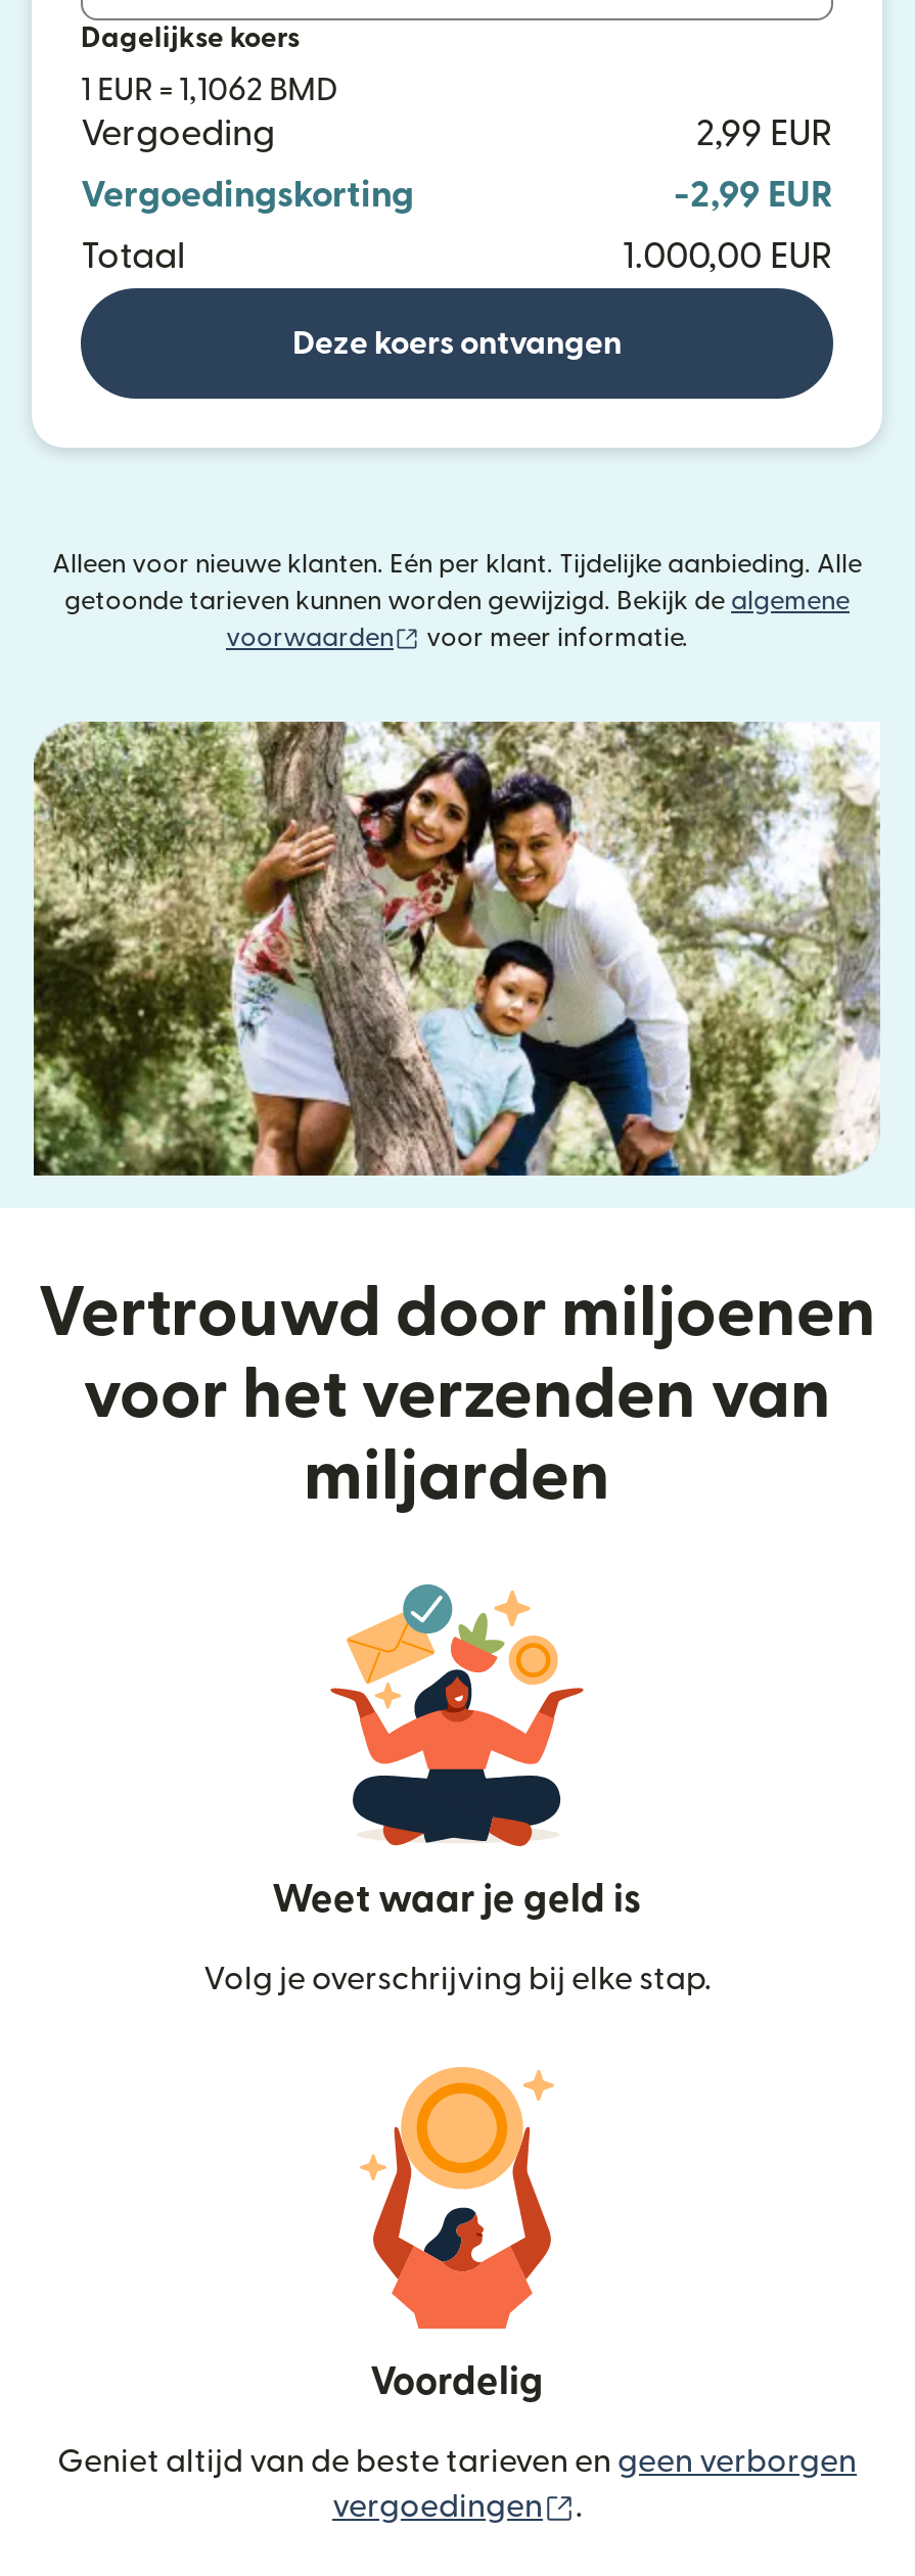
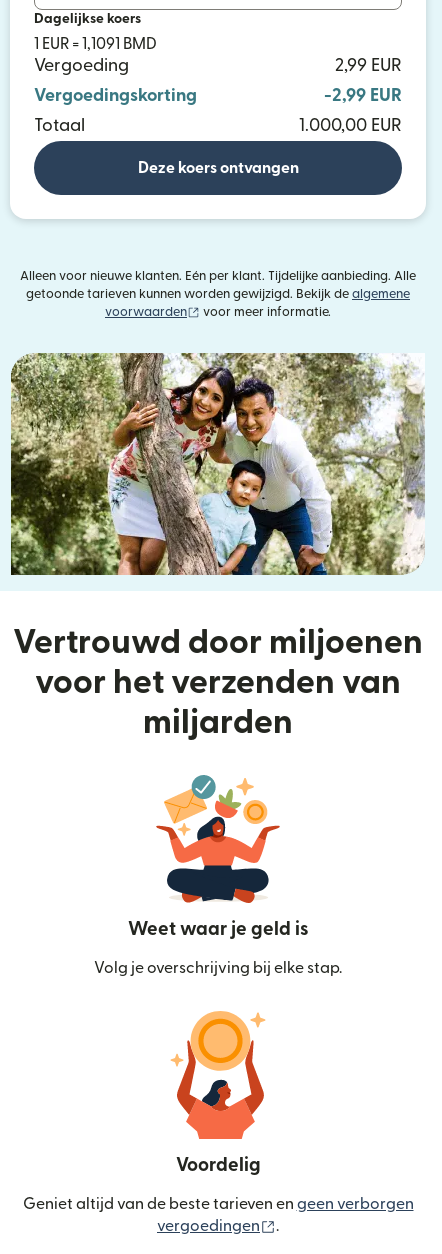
[81,74,338,106] 1 EUR = 1,1062 BMD -> [34,36,157,52] 1 EUR = 1,1091 BMD

